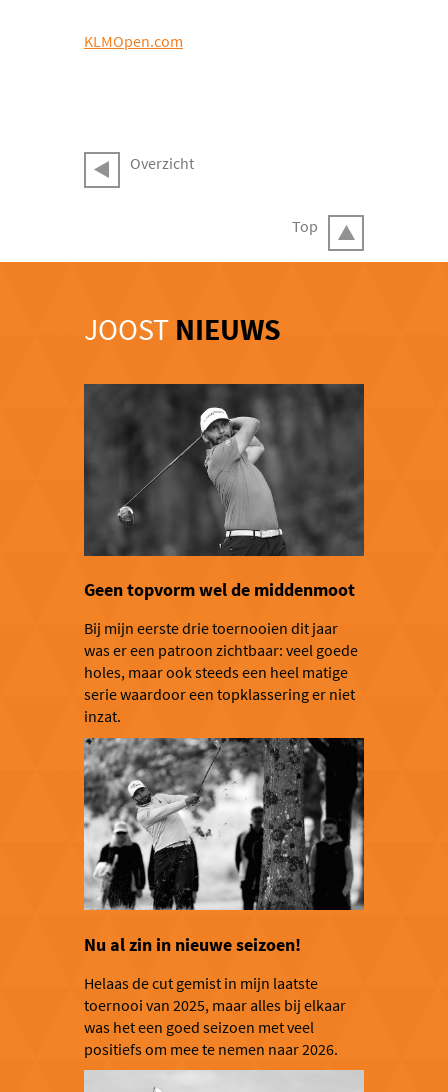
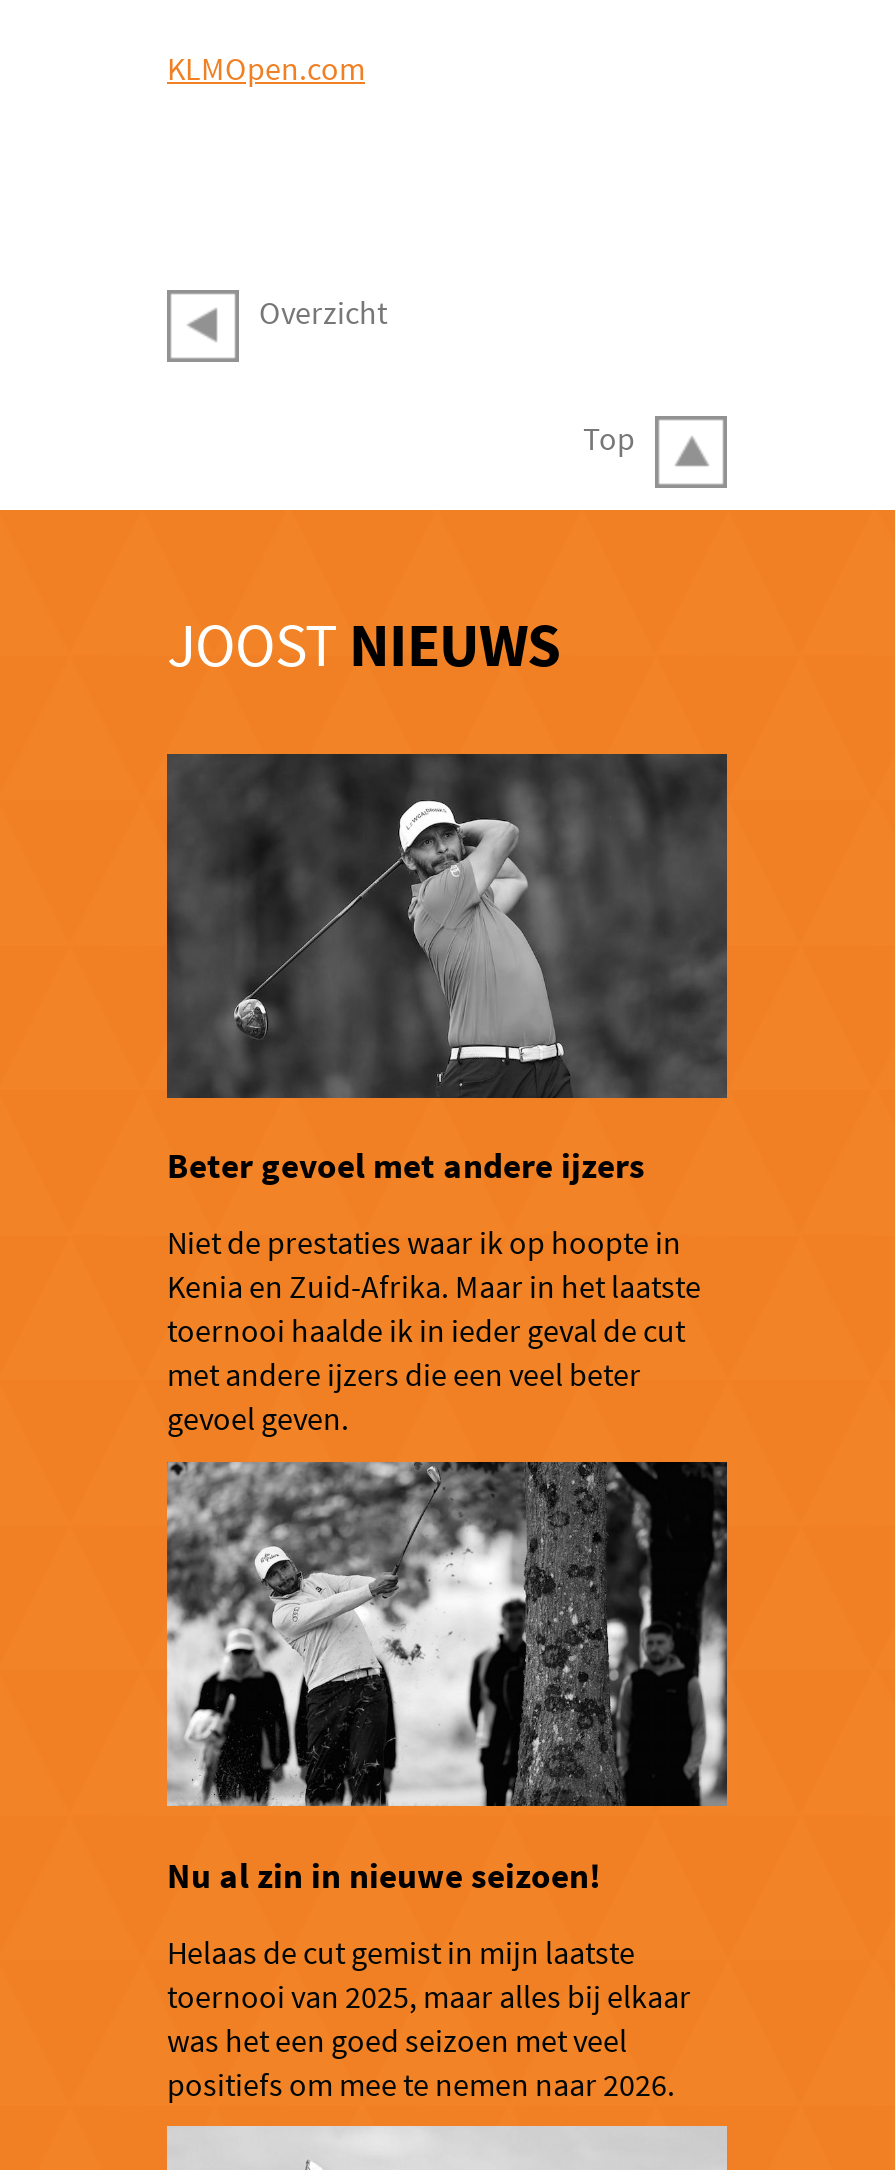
[84,579,355,601] Geen topvorm wel de middenmoot -> [167,1145,645,1189] Beter gevoel met andere ijzers
[84,618,358,726] Bij mijn eerste drie toernooien dit jaar | was er een patroon zichtbaar: veel goede | holes, maar ook steeds een heel matige | serie waardoor een topklassering er niet | inzat. -> [167,1223,701,1439] Niet de prestaties waar ik op hoopte in | Kenia en Zuid-Afrika. Maar in het laatste | toernooi haalde ik in ieder geval de cut | met andere ijzers die een veel beter | gevoel geven.

